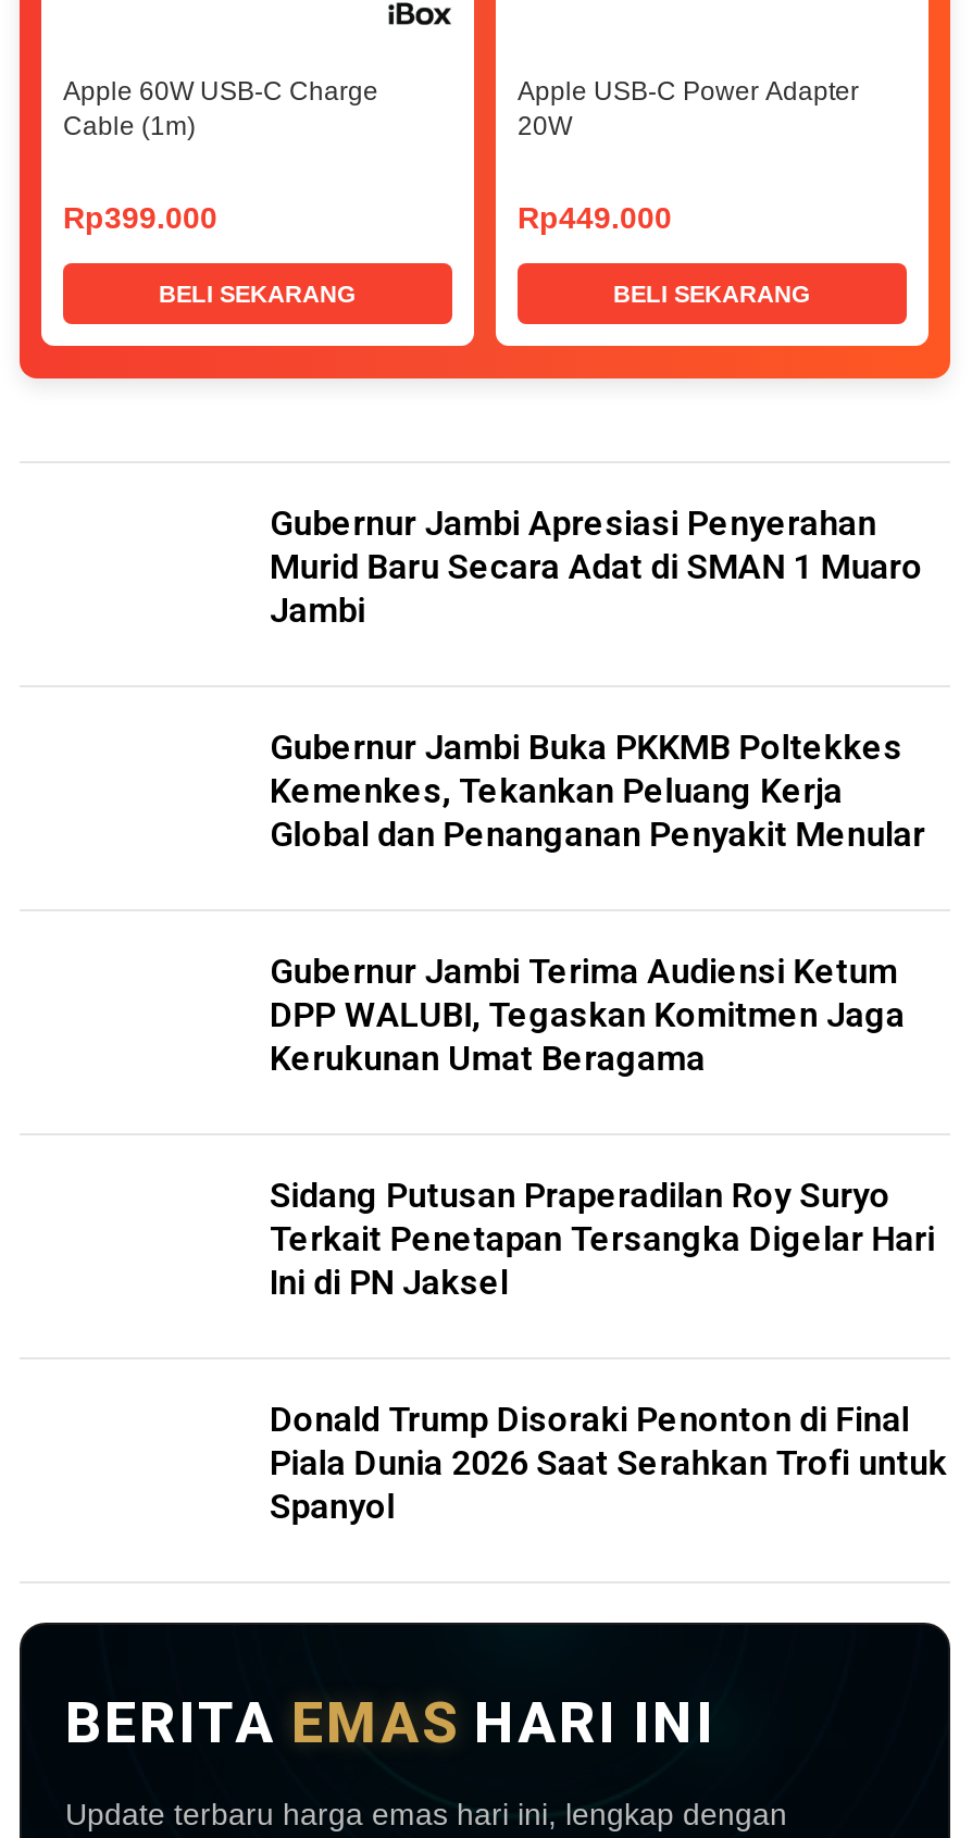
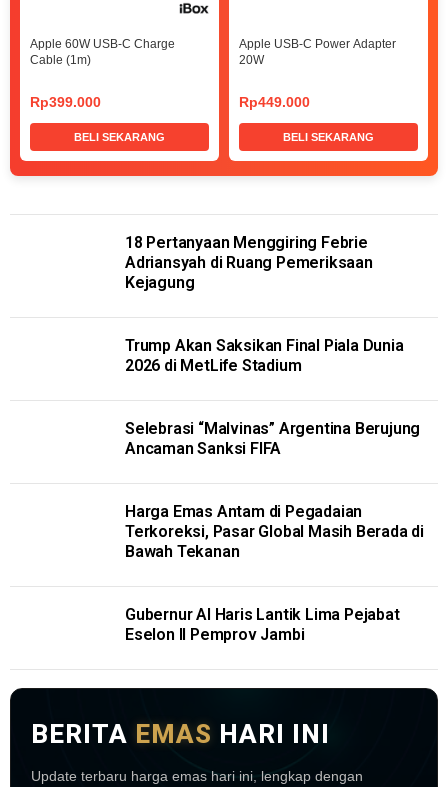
[270,502,923,630] Gubernur Jambi Apresiasi Penyerahan | Murid Baru Secara Adat di SMAN 1 Muaro | Jambi -> [125,233,373,292] 18 Pertanyaan Menggiring Febrie | Adriansyah di Ruang Pemeriksaan | Kejagung
[270,726,925,854] Gubernur Jambi Buka PKKMB Poltekkes | Kemenkes, Tekankan Peluang Kerja | Global dan Penanganan Penyakit Menular -> [125,336,404,375] Trump Akan Saksikan Final Piala Dunia | 2026 di MetLife Stadium
[270,950,905,1078] Gubernur Jambi Terima Audiensi Ketum | DPP WALUBI, Tegaskan Komitmen Jaga | Kerukunan Umat Beragama -> [125,419,420,458] Selebrasi “Malvinas” Argentina Berujung | Ancaman Sanksi FIFA
[270,1174,935,1302] Sidang Putusan Praperadilan Roy Suryo | Terkait Penetapan Tersangka Digelar Hari | Ini di PN Jaksel -> [125,502,424,561] Harga Emas Antam di Pegadaian | Terkoreksi, Pasar Global Masih Berada di | Bawah Tekanan
[270,1398,947,1526] Donald Trump Disoraki Penonton di Final | Piala Dunia 2026 Saat Serahkan Trofi untuk | Spanyol -> [125,605,400,644] Gubernur Al Haris Lantik Lima Pejabat | Eselon II Pemprov Jambi

